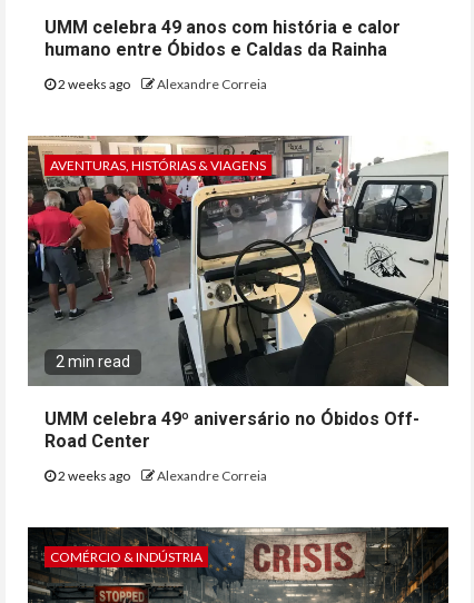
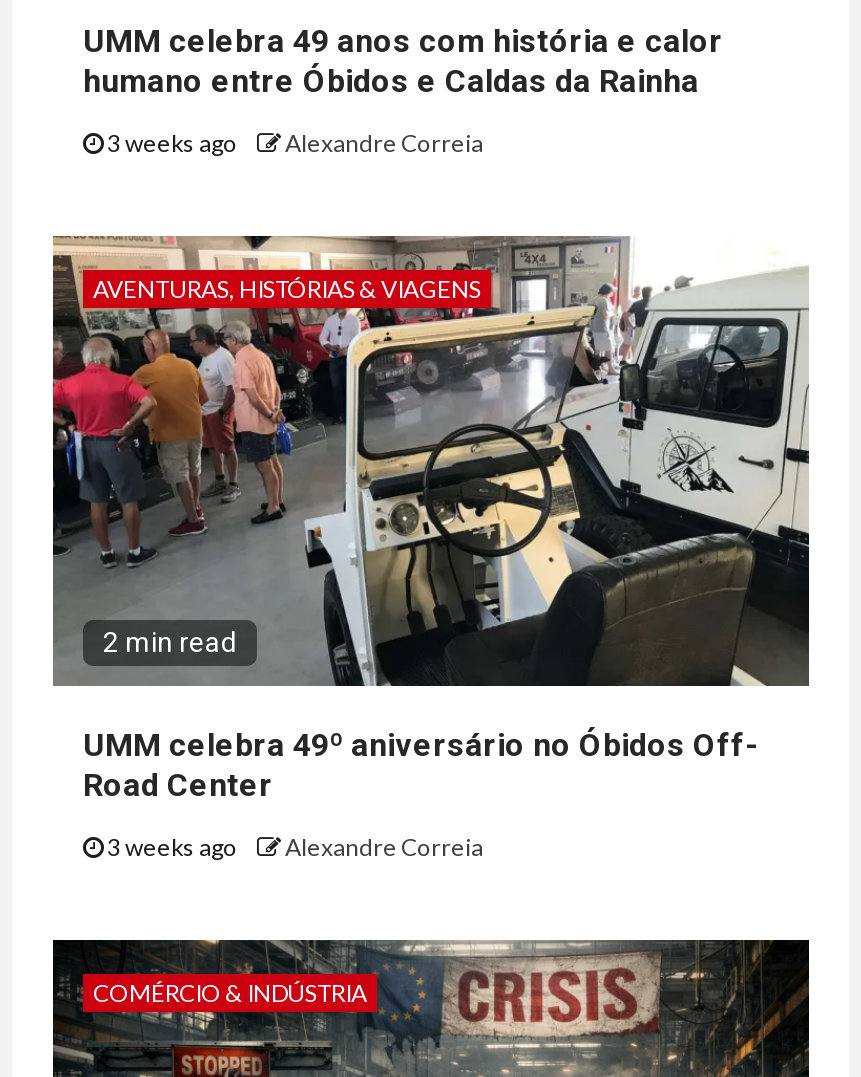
[56,75,267,92] 2 weeks ago Alexandre Correia -> [103,128,483,158] 3 weeks ago Alexandre Correia
[56,467,267,484] 2 weeks ago Alexandre Correia -> [103,832,483,862] 3 weeks ago Alexandre Correia

